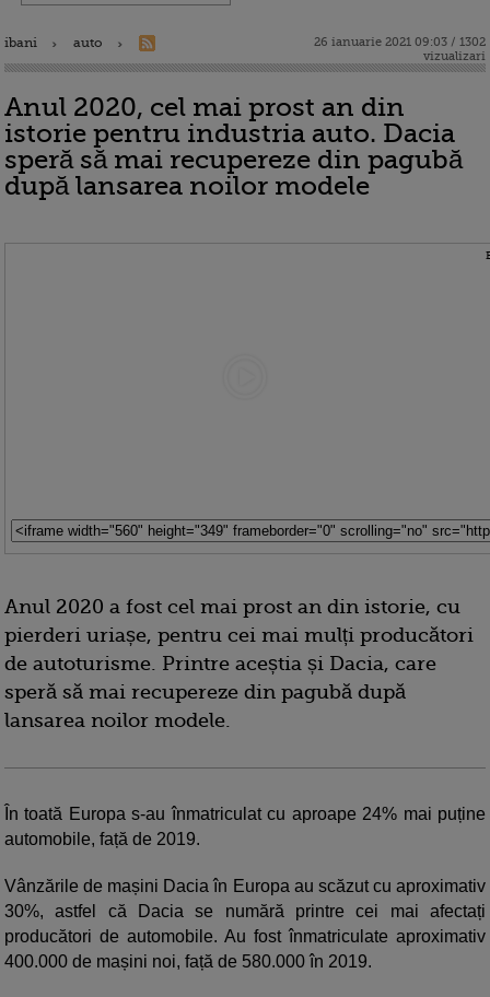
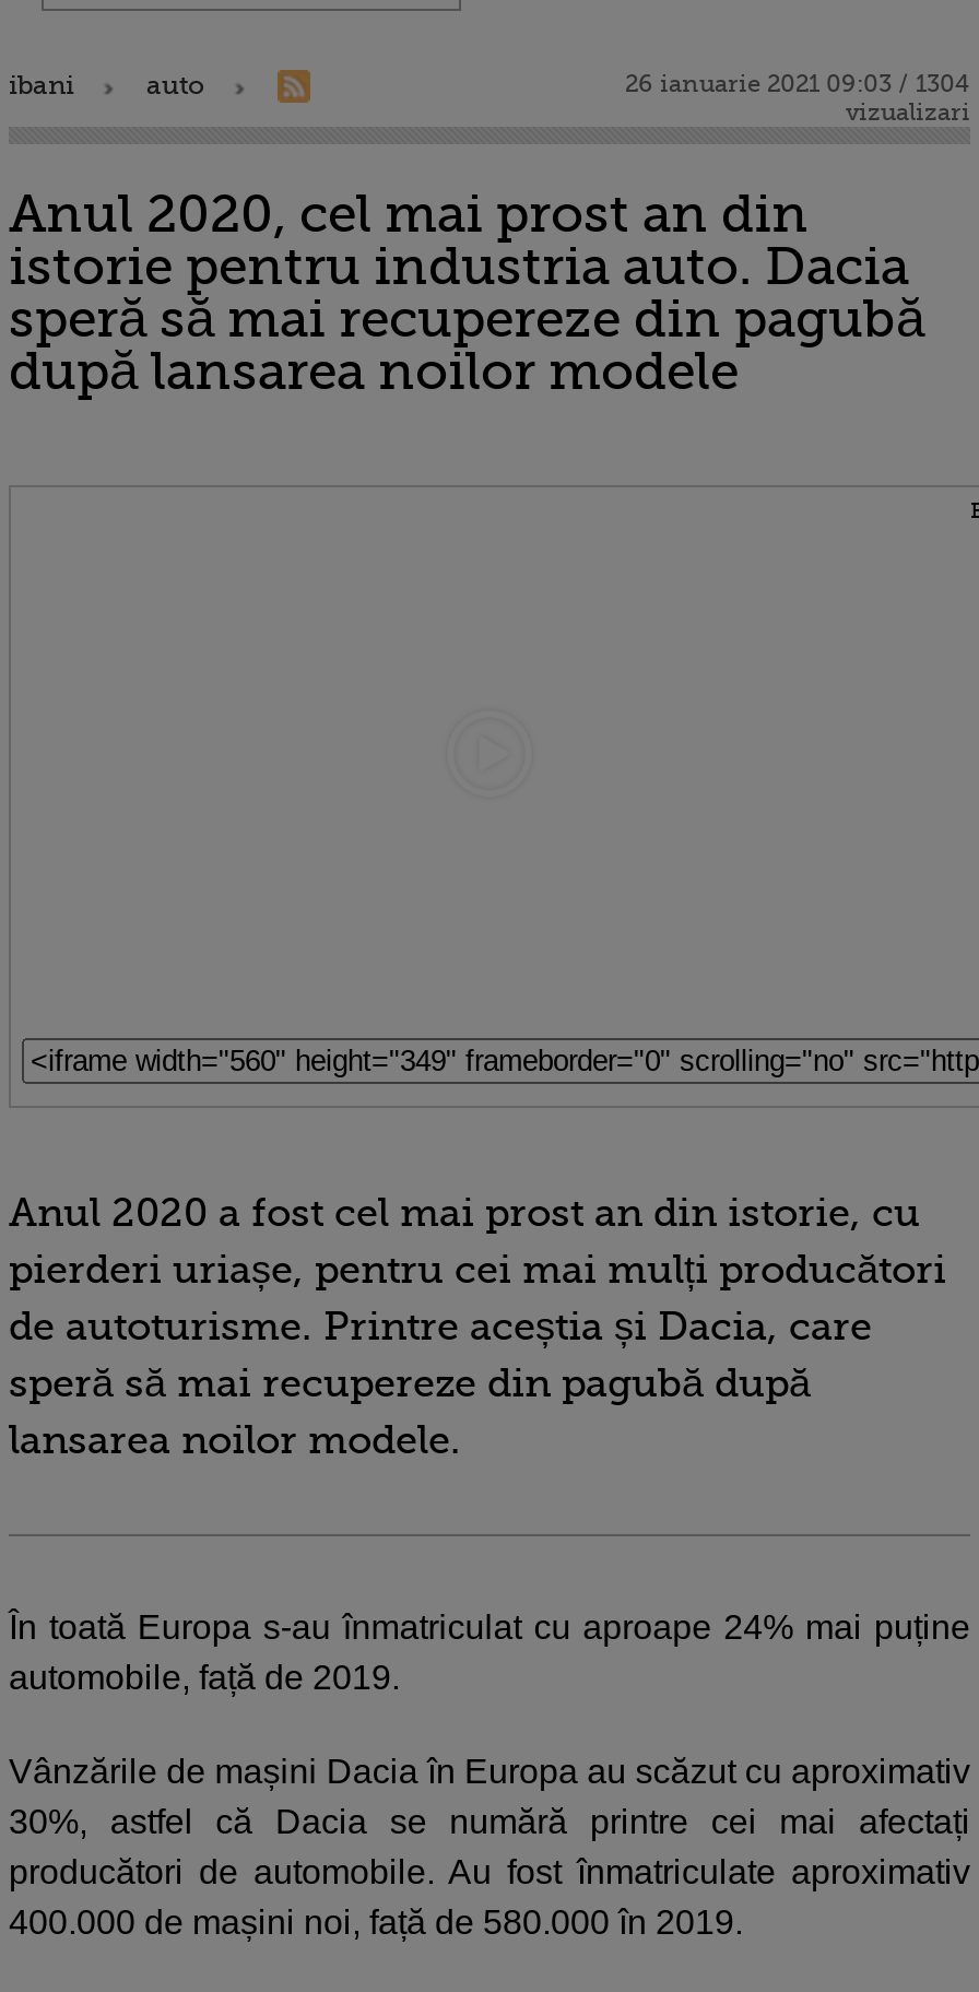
[314,35,486,49] 26 ianuarie 2021 09:03 / 1302 -> [625,70,970,98] 26 ianuarie 2021 09:03 / 1304

